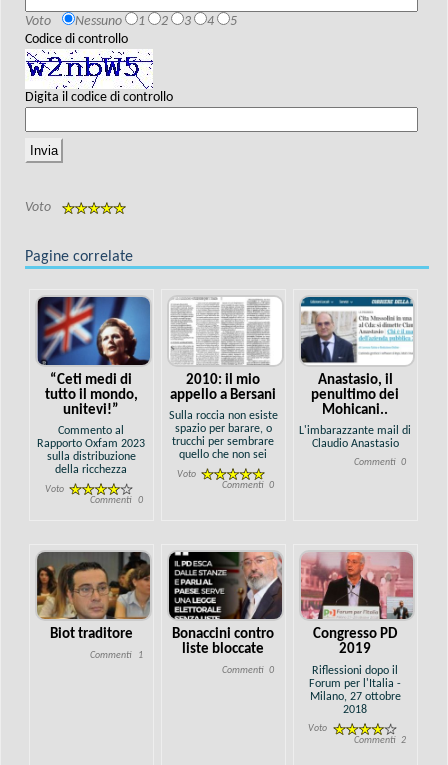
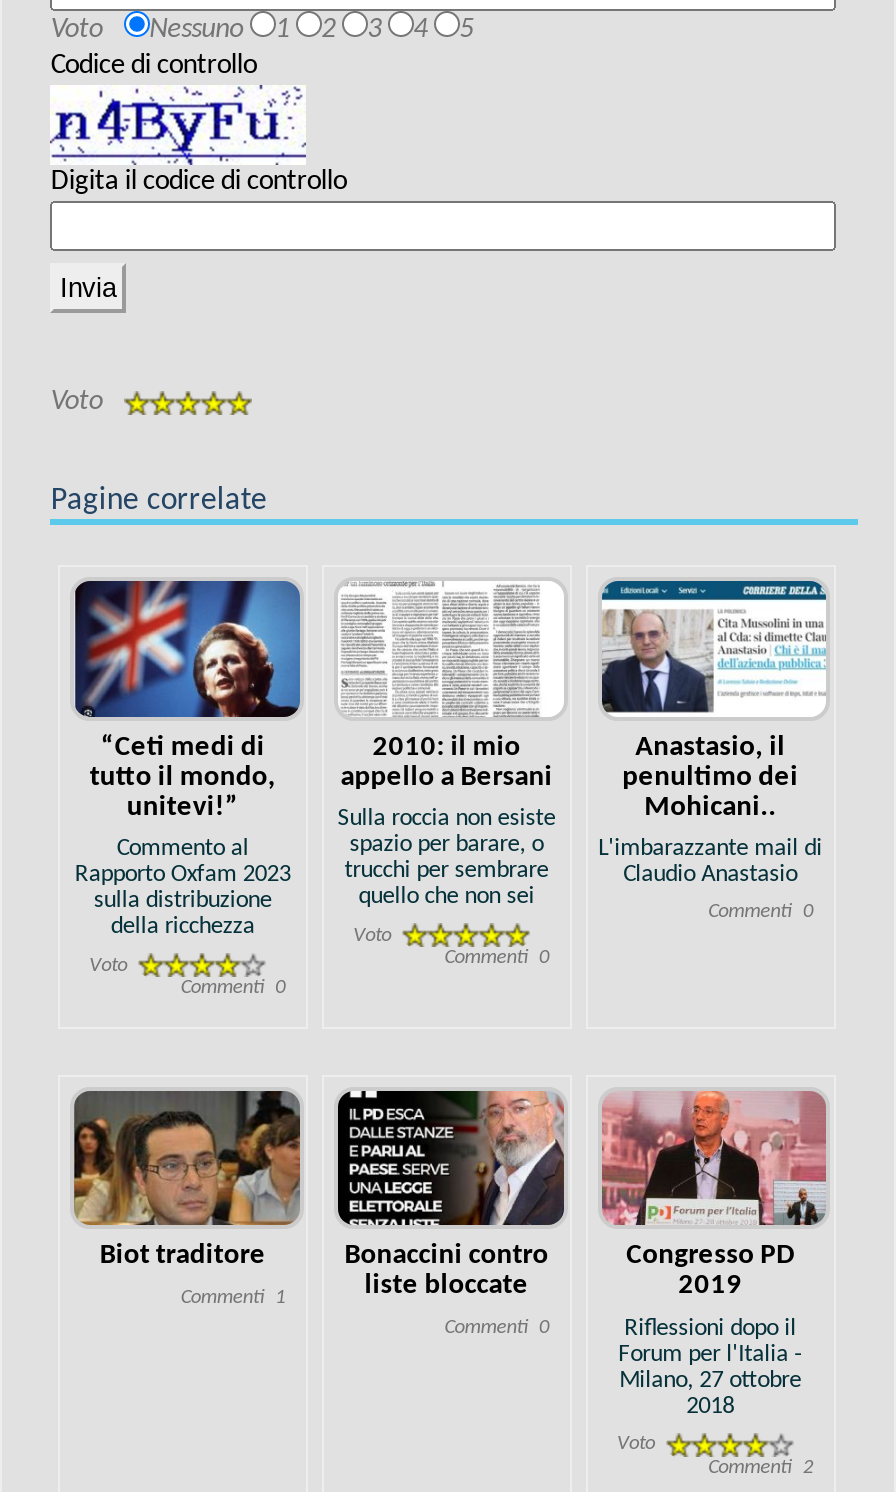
[26,50,154,88] [image] -> [50,87,306,163] [image]

